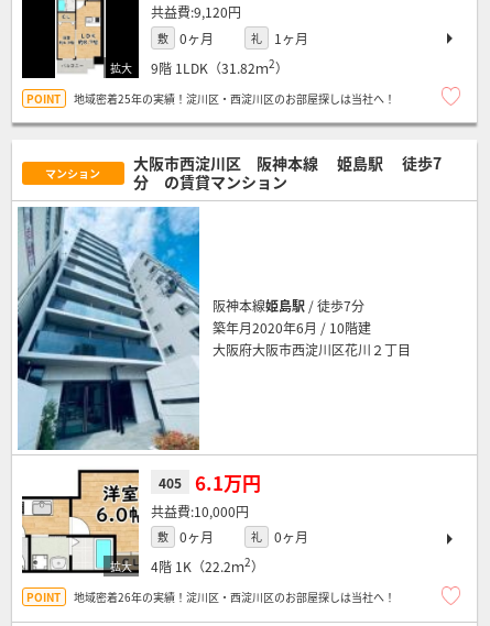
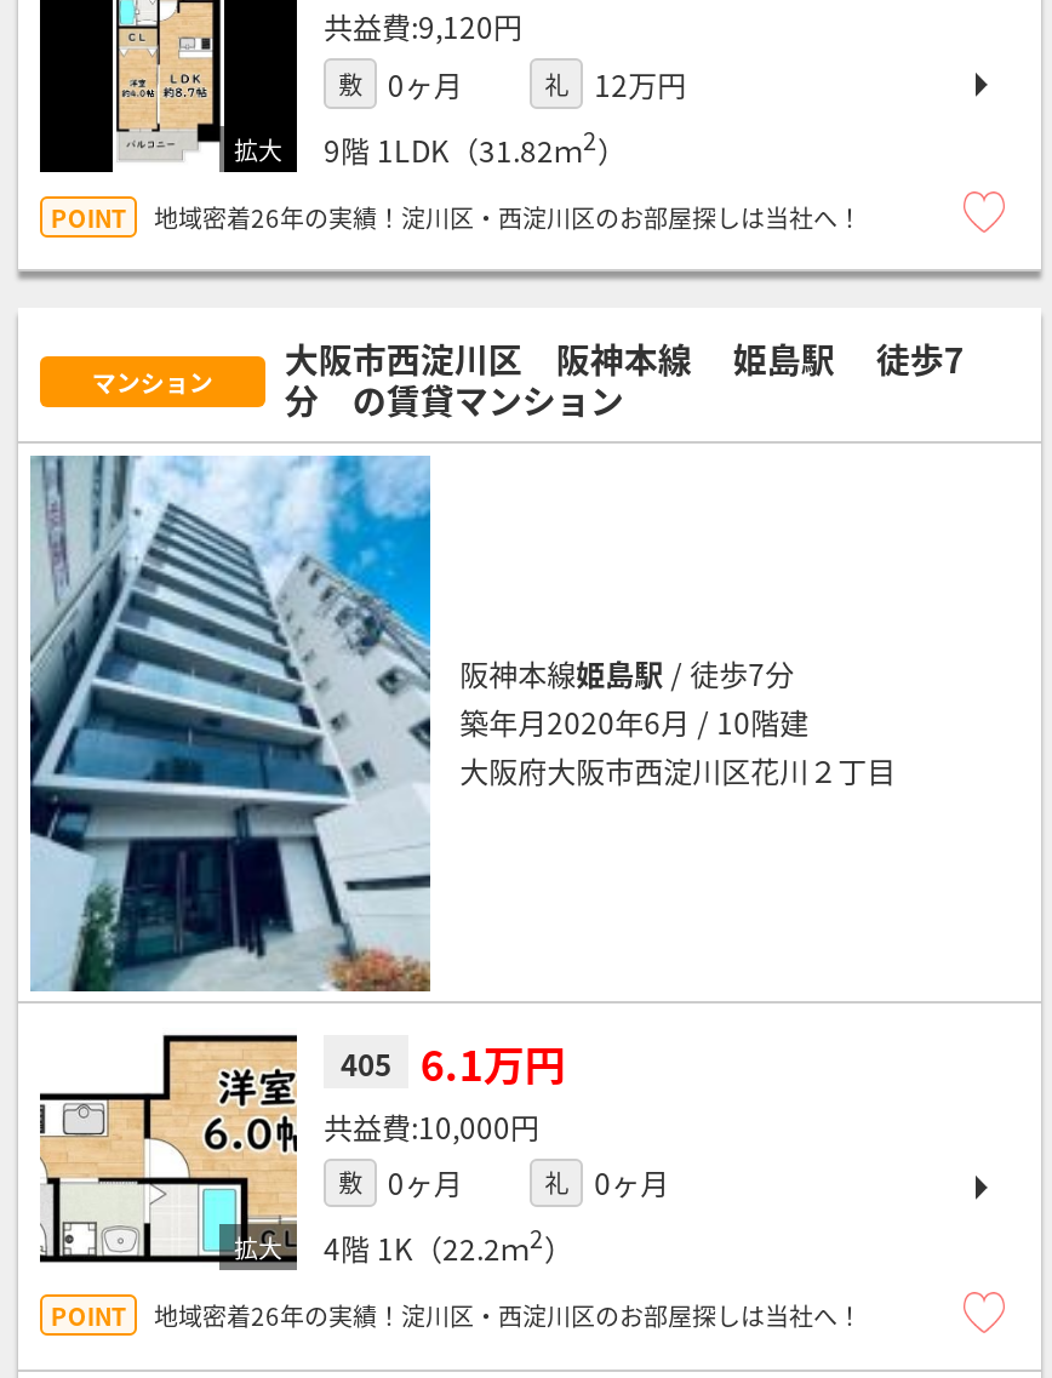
[251,28,308,47] 礼 1ヶ月 -> [545,63,686,104] 礼 12万円
[74,90,395,106] 地域密着25年の実績！淀川区・西淀川区のお部屋探しは当社へ！ -> [154,198,862,235] 地域密着26年の実績！淀川区・西淀川区のお部屋探しは当社へ！

